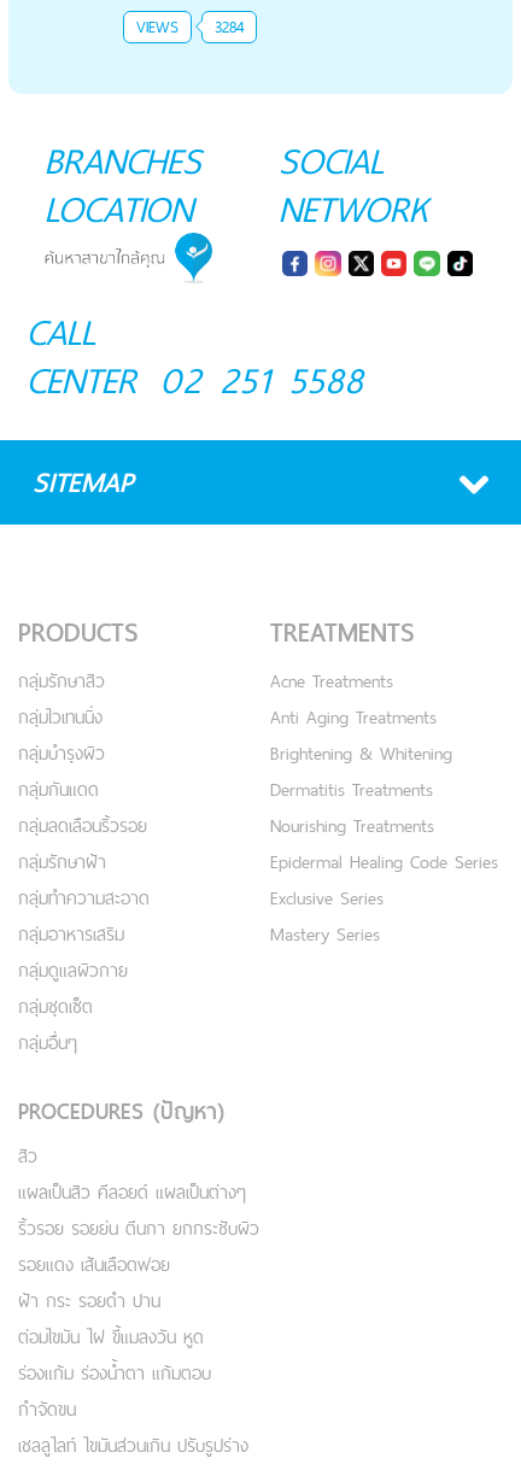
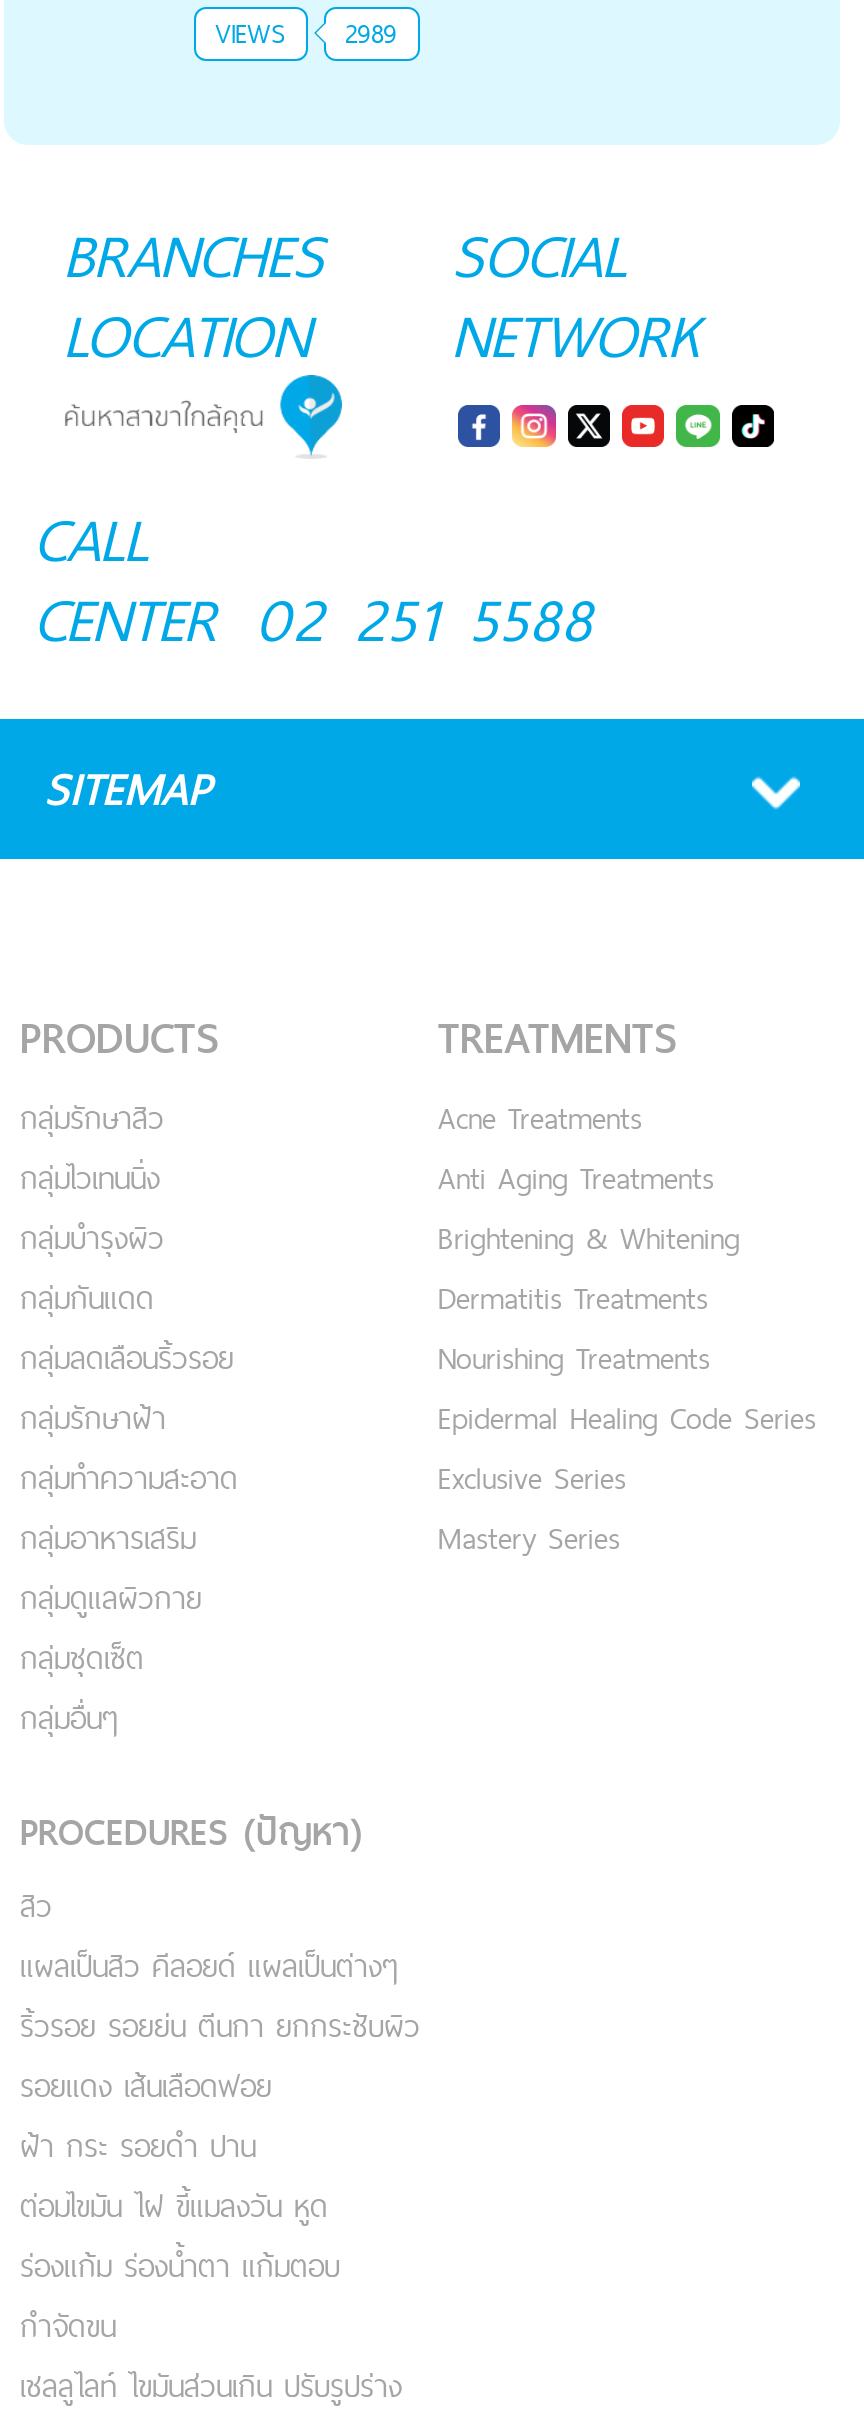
[136,13,243,39] VIEWS 3284 -> [215,10,397,54] VIEWS 2989

